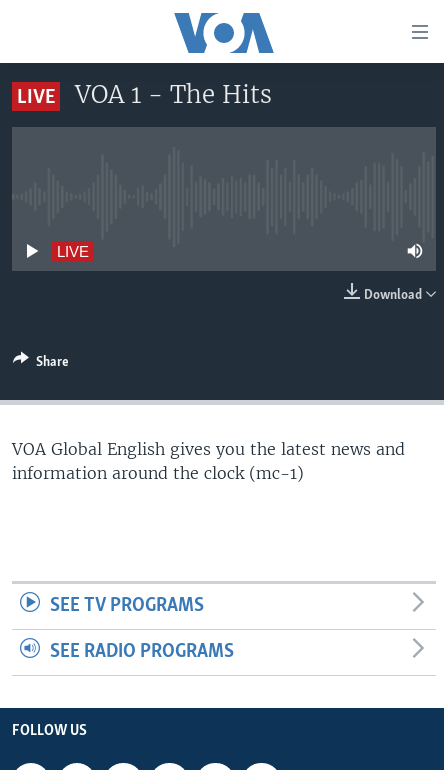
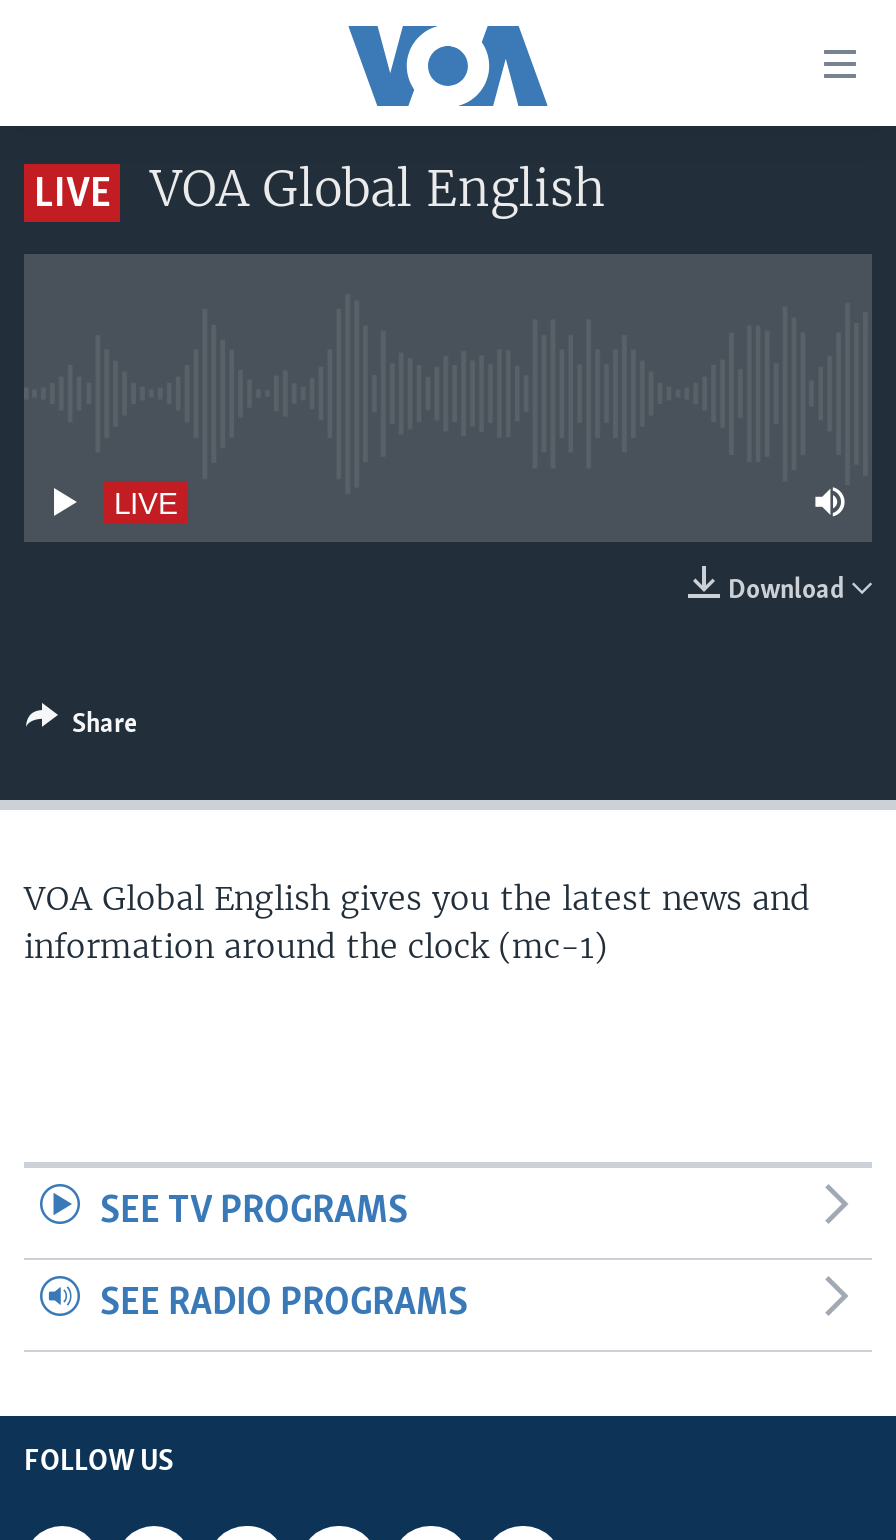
[75,79,272,110] VOA 1 - The Hits -> [150,158,606,220] VOA Global English

